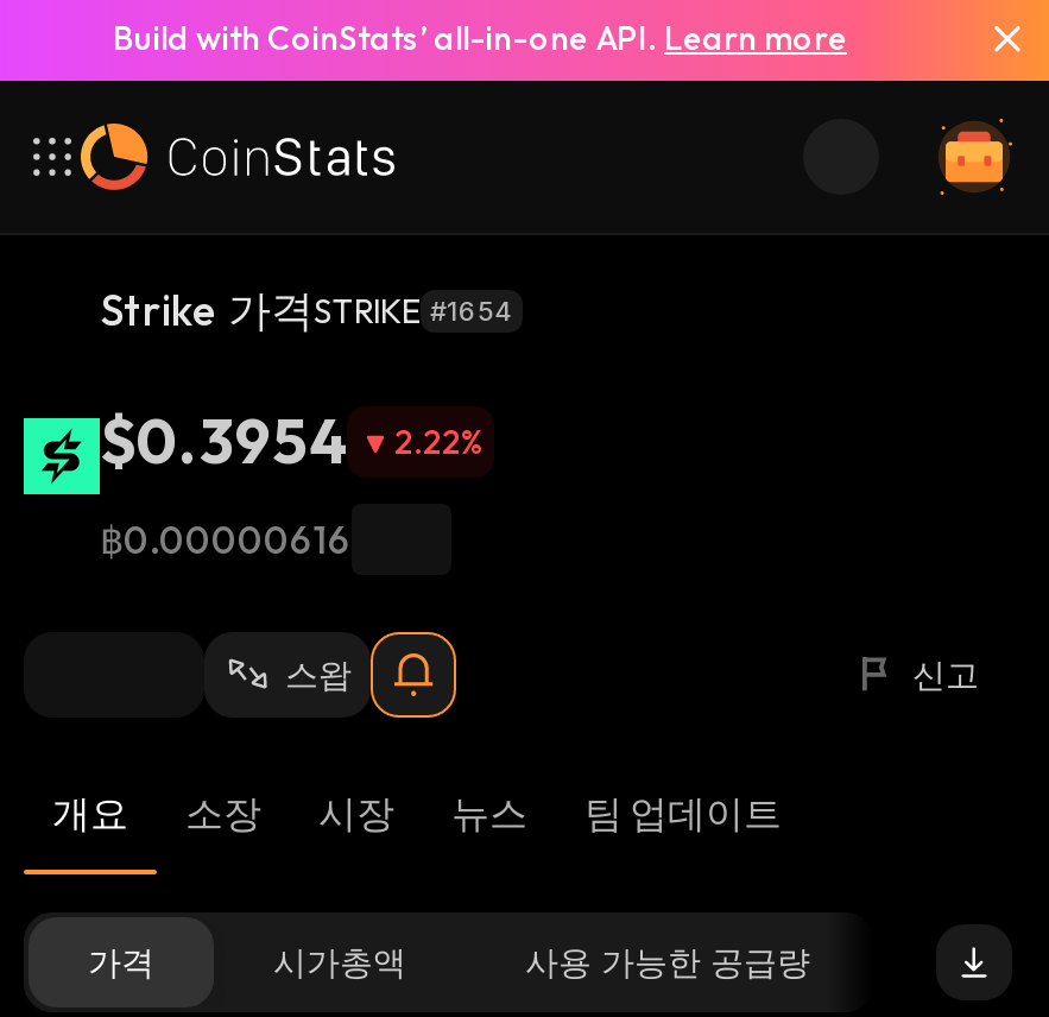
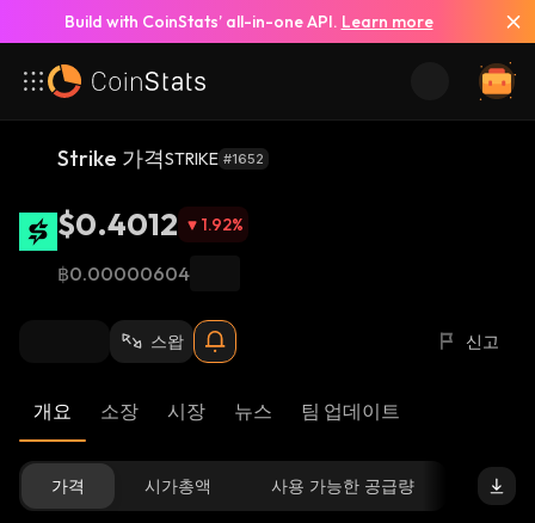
[100,283,513,337] Strike 가격STRIKE #1654 -> [57,144,264,172] Strike 가격STRIKE #1652
[100,402,347,480] $0.3954 -> [57,204,178,244] $0.4012
[394,421,485,463] 2.22% -> [202,214,244,235] 1.92%
[100,516,352,563] ฿0.00000616 -> [57,261,190,285] ฿0.00000604

